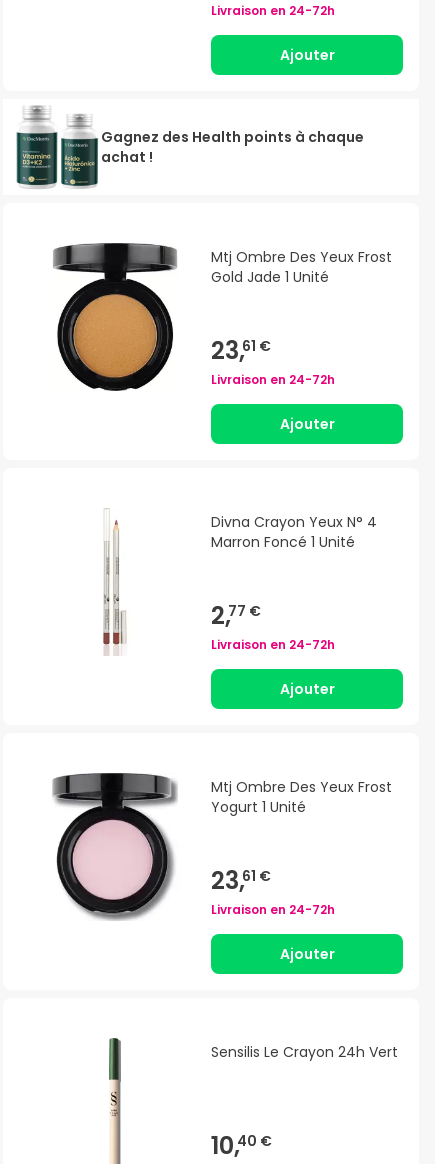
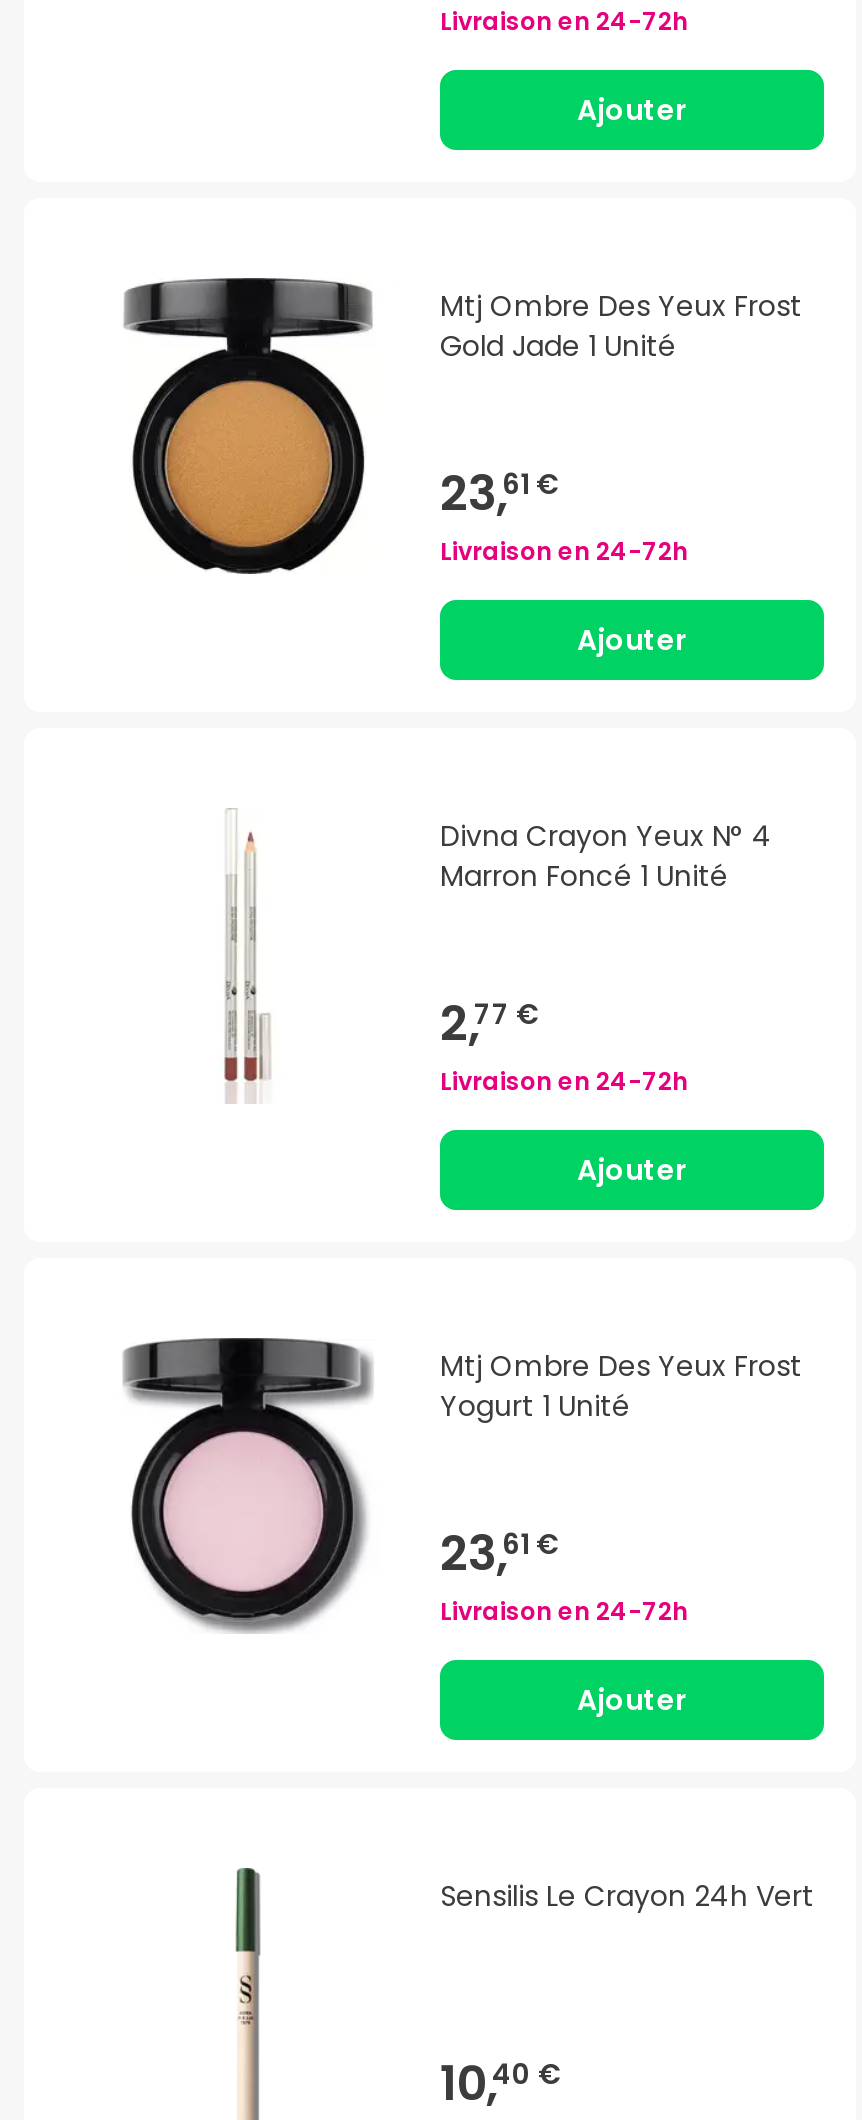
[16,105,364,189] [image] | Gagnez des Health points à chaque | achat ! -> none

